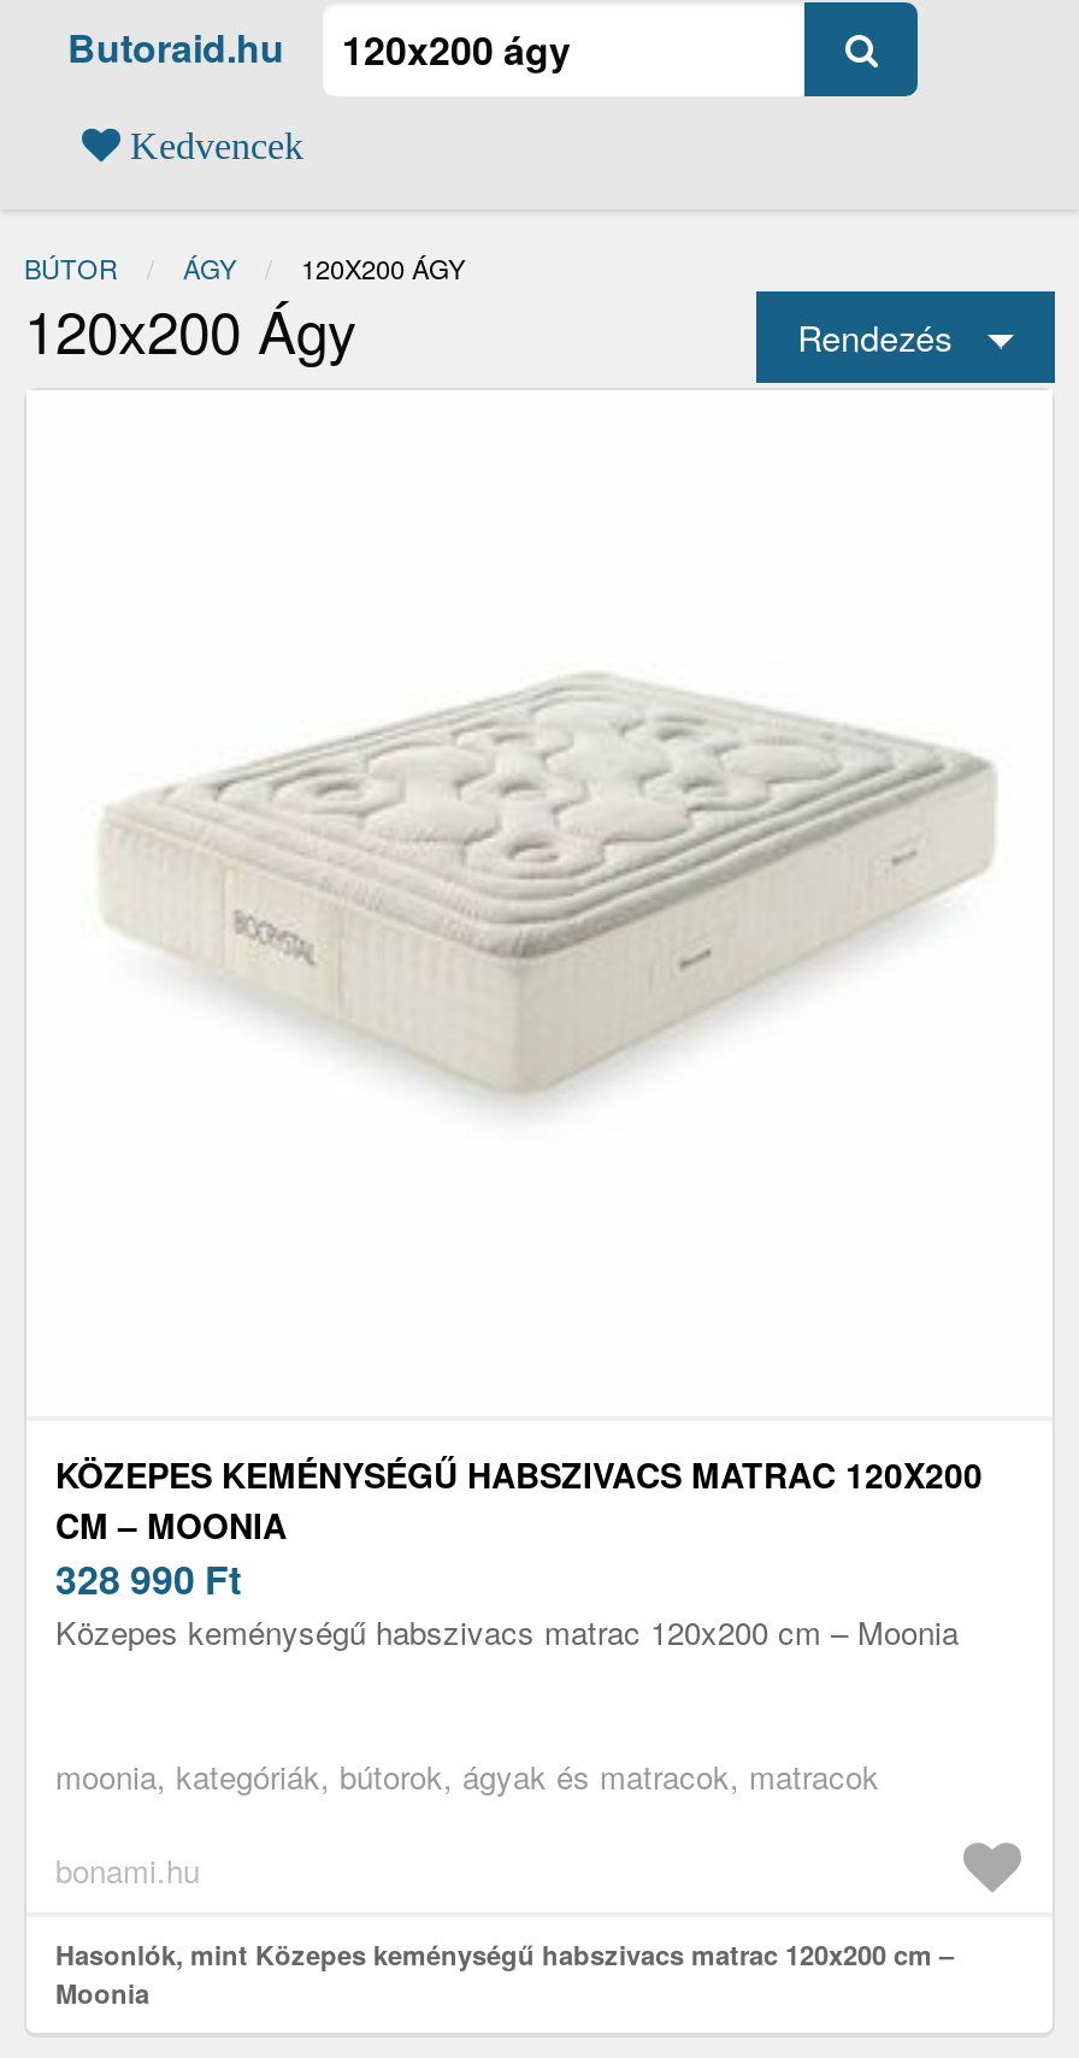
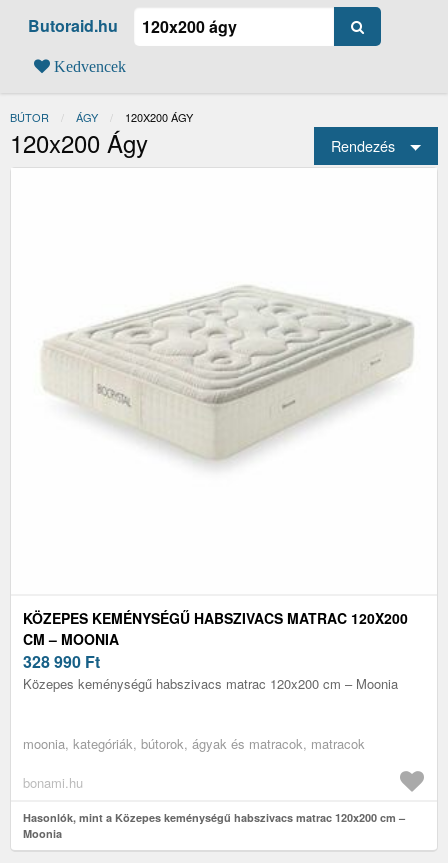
[55,1936,954,1972] Hasonlók, mint Közepes keménységű habszivacs matrac 120x200 cm – -> [23,810,405,825] Hasonlók, mint a Közepes keménységű habszivacs matrac 120x200 cm –

